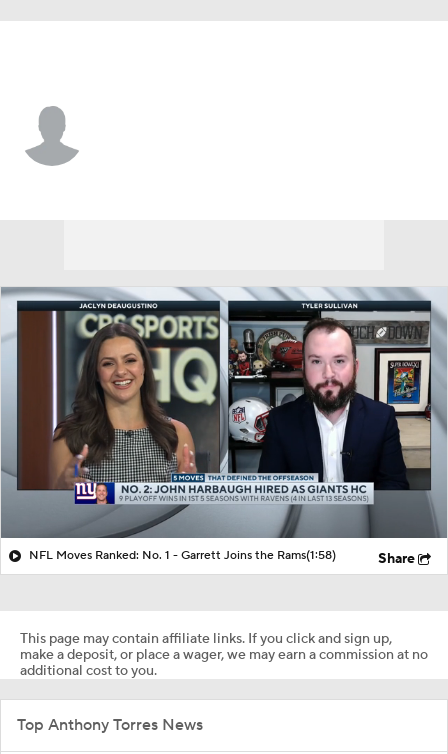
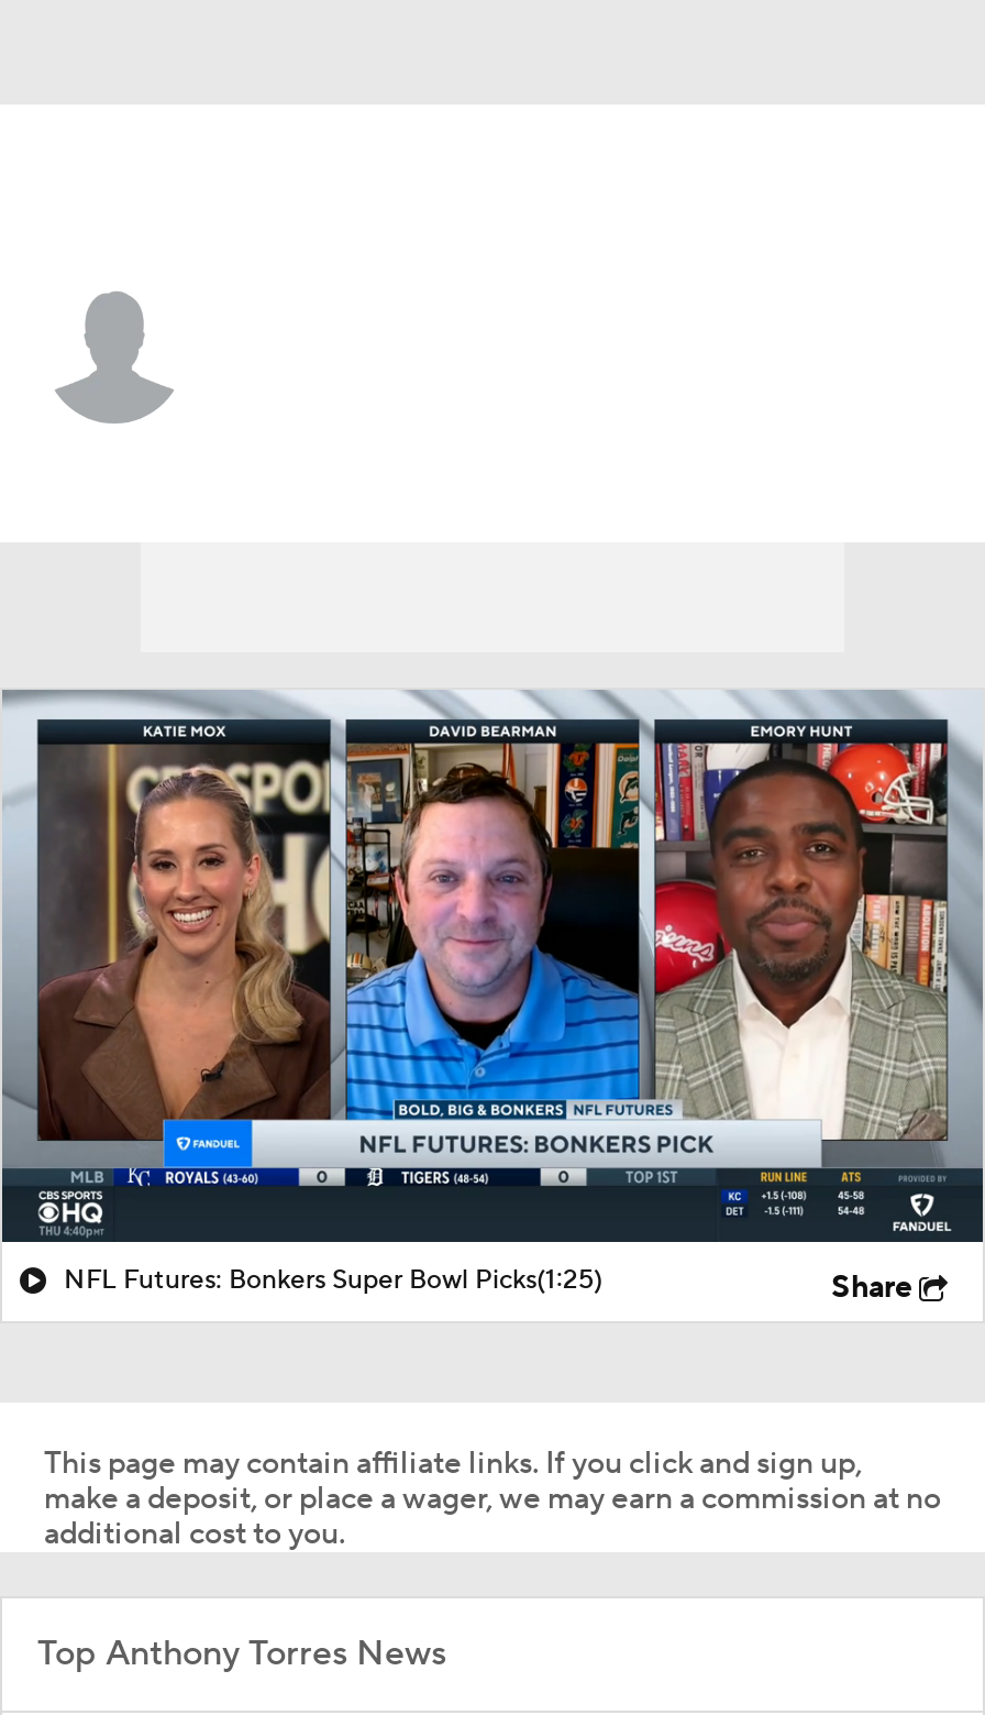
[3,287,445,563] [image] | NFL Moves Ranked: No. 1 - Garrett Joins the Rams(1:58) -> [7,692,978,1297] [image] | NFL Futures: Bonkers Super Bowl Picks(1:25)

